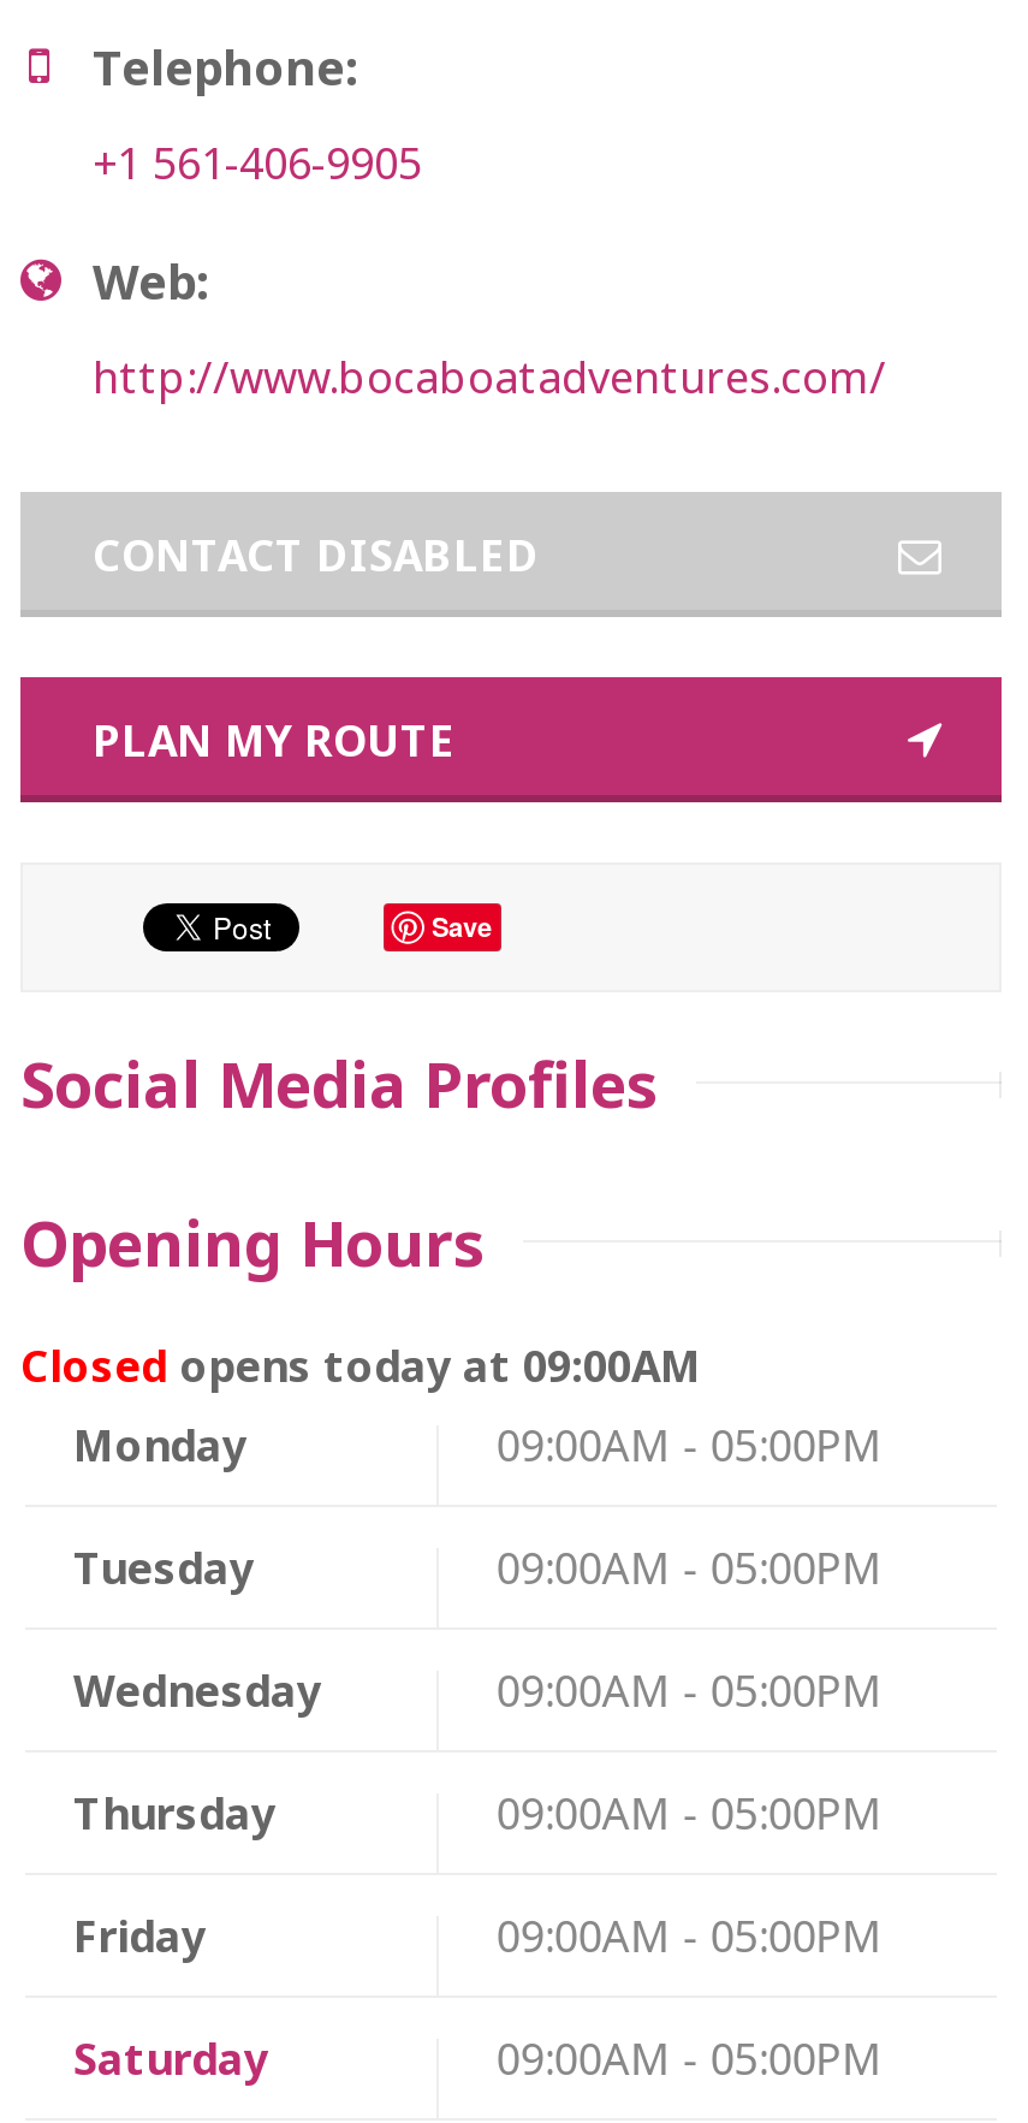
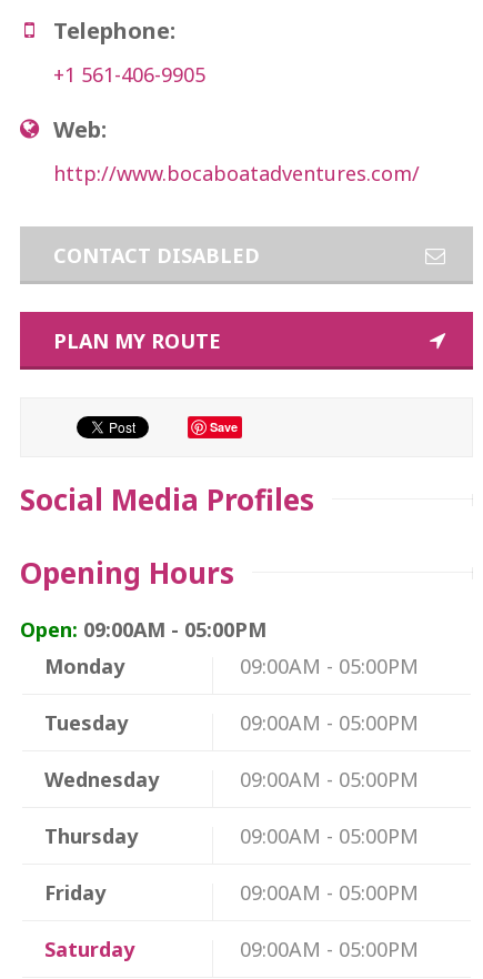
[20,1337,701,1394] Closed opens today at 09:00AM -> [20,616,266,643] Open: 09:00AM - 05:00PM

